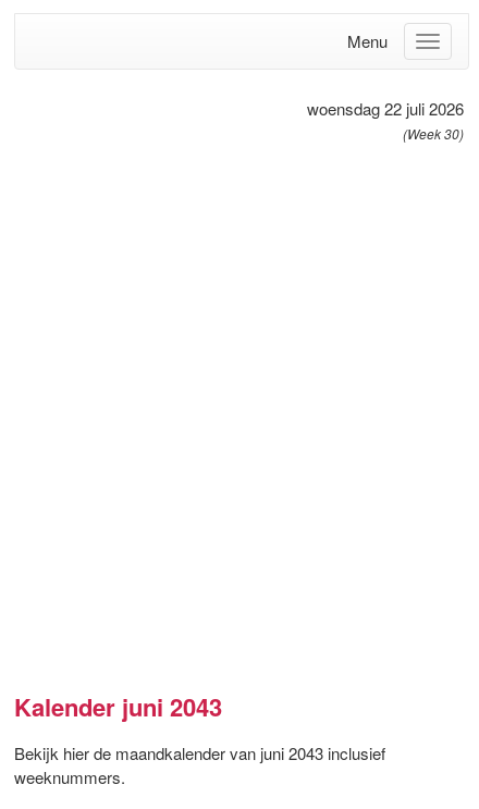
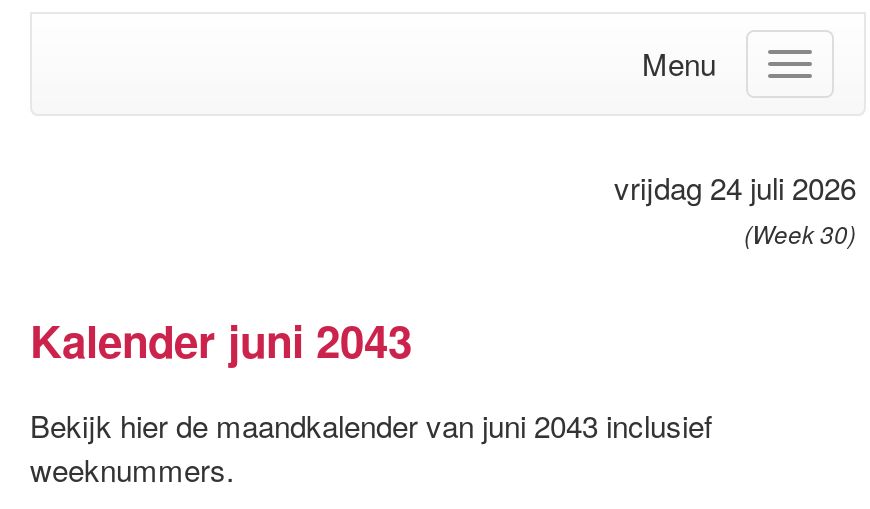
[307,97,464,120] woensdag 22 juli 2026 -> [614,166,856,208] vrijdag 24 juli 2026

